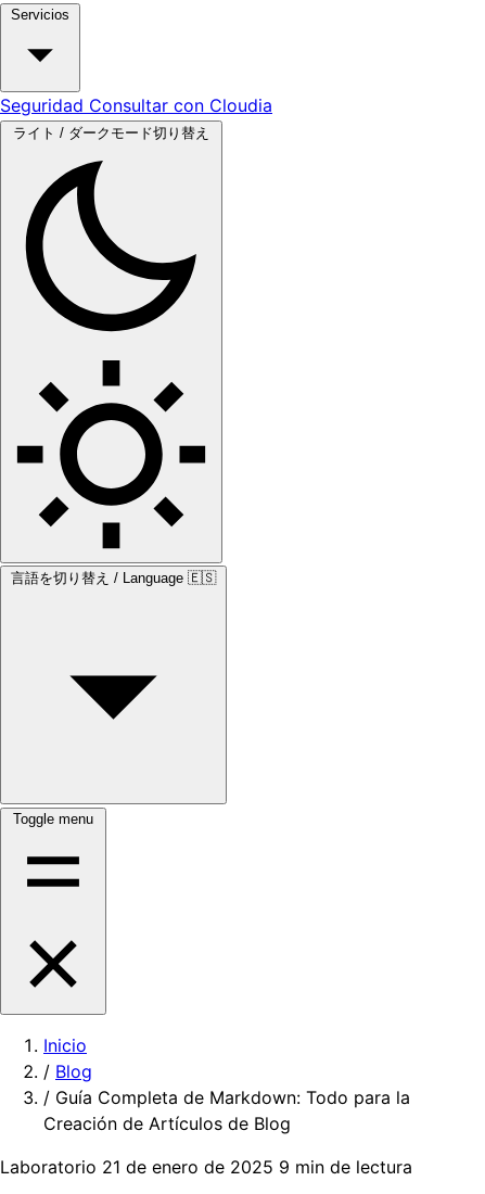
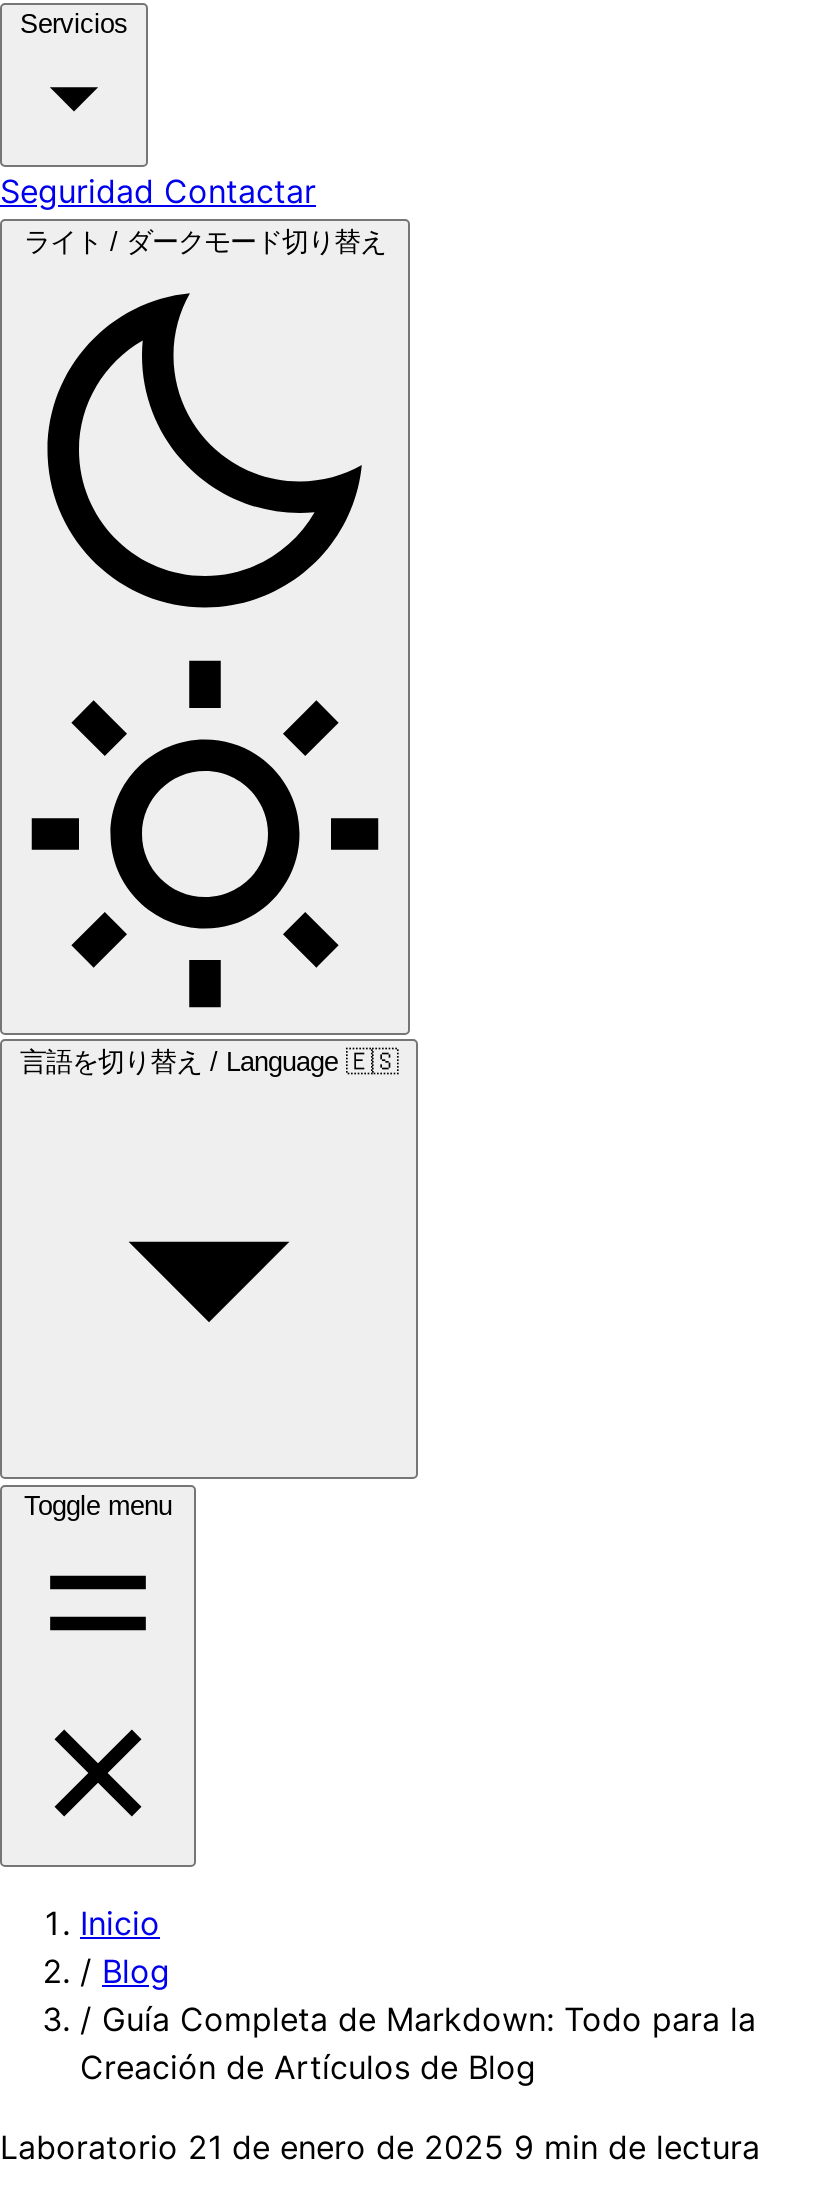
[0,94,272,116] Seguridad Consultar con Cloudia -> [0,171,316,211] Seguridad Contactar

